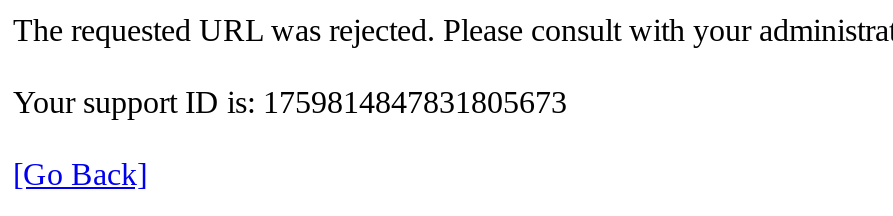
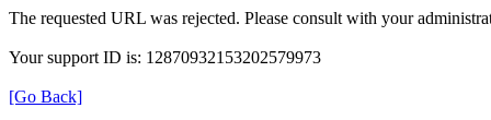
[13,85,567,119] Your support ID is: 1759814847831805673 -> [9,48,321,67] Your support ID is: 12870932153202579973

